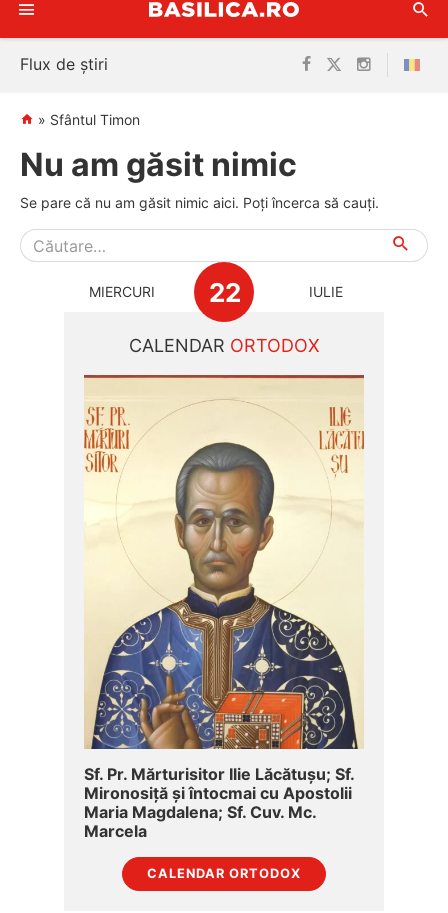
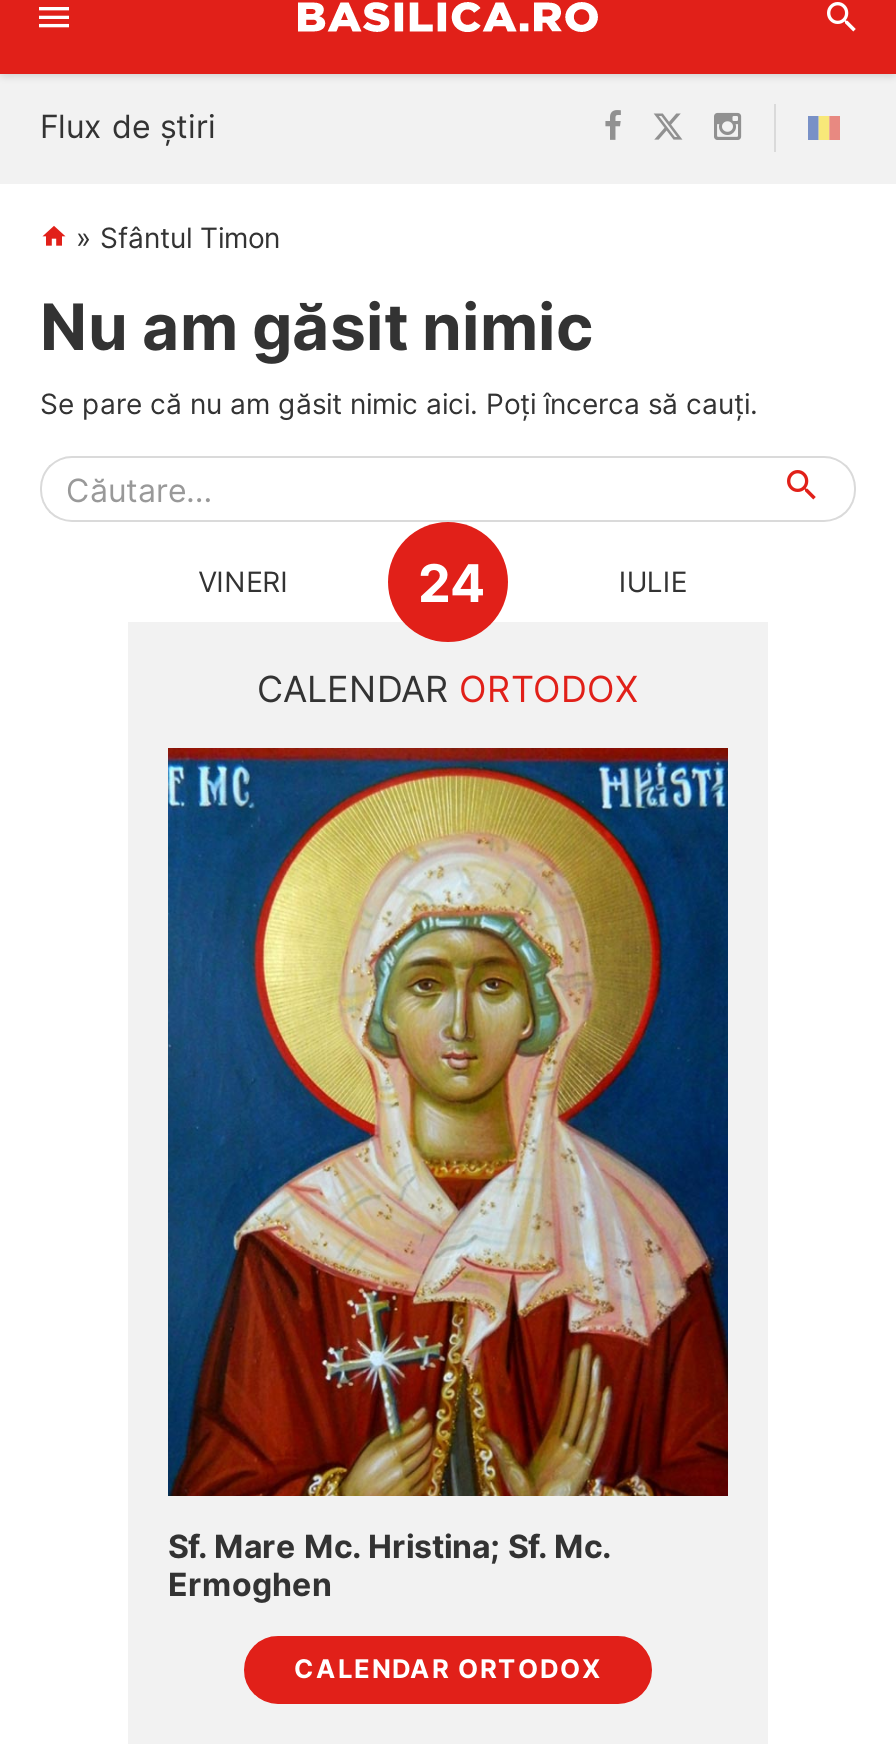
[89,277,241,308] MIERCURI | 22 -> [198,553,486,615] VINERI | 24
[83,375,365,750] [image] -> [166,750,730,1434] [image]
[84,764,354,841] Sf. Pr. Mărturisitor Ilie Lăcătușu; Sf. | Mironosiță şi întocmai cu Apostolii | Maria Magdalena; Sf. Cuv. Mc. | Marcela -> [168,1526,610,1604] Sf. Mare Mc. Hristina; Sf. Mc. | Ermoghen

